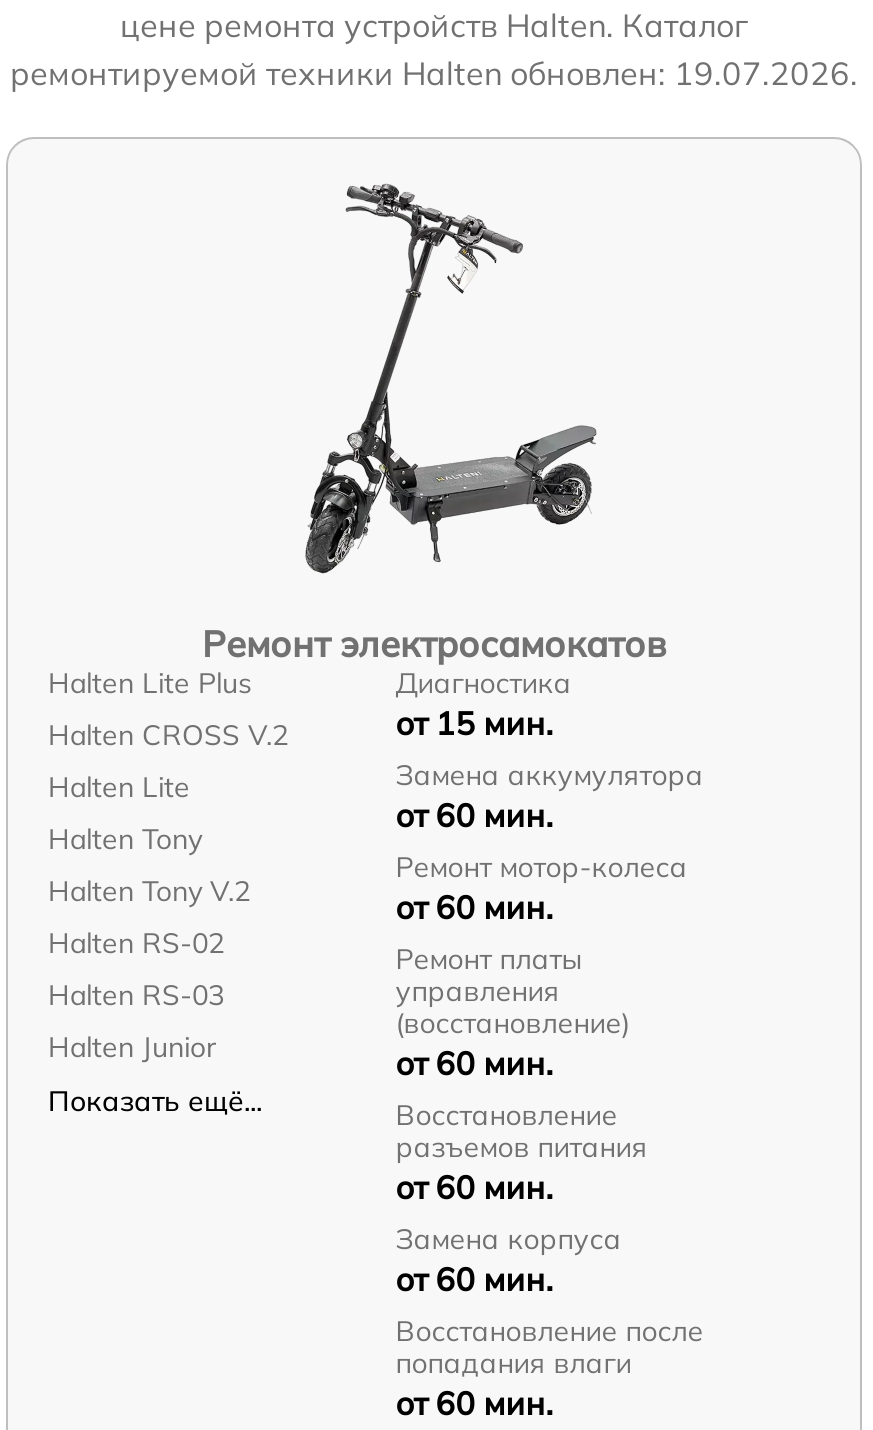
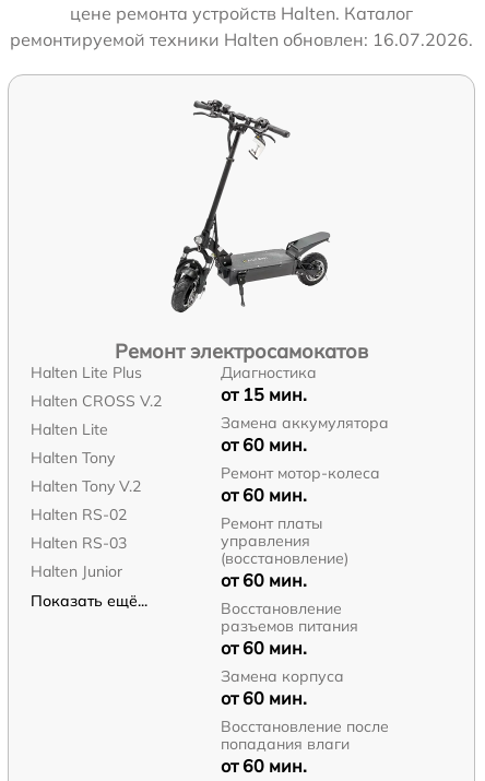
[10,52,858,92] ремонтируемой техники Halten обновлен: 19.07.2026. -> [10,28,473,50] ремонтируемой техники Halten обновлен: 16.07.2026.

